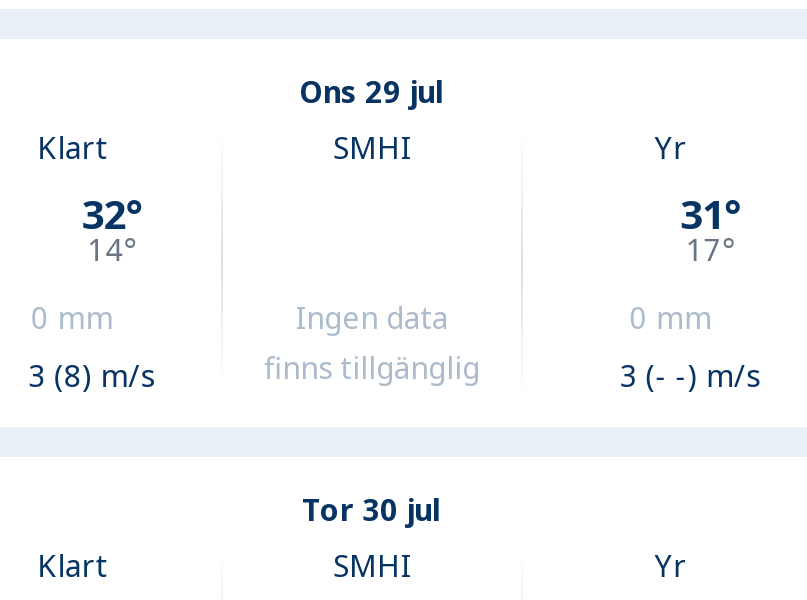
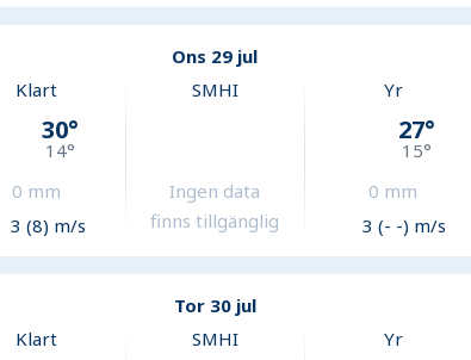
[81,187,143,241] 32° -> [42,113,79,145] 30°
[680,187,742,241] 31° -> [399,113,436,145] 27°
[686,229,736,269] 17° -> [402,138,432,162] 15°

